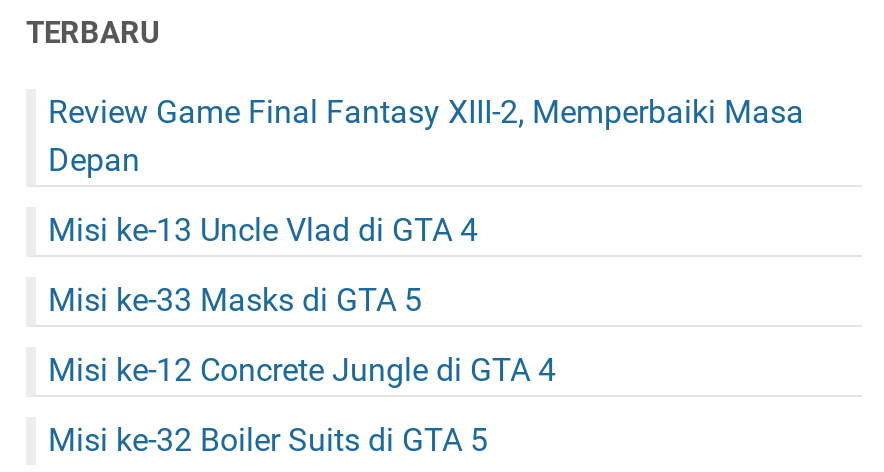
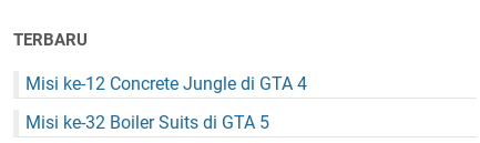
[48,93,804,319] Review Game Final Fantasy XIII-2, Memperbaiki Masa | Depan | Misi ke-13 Uncle Vlad di GTA 4 | Misi ke-33 Masks di GTA 5 -> none

